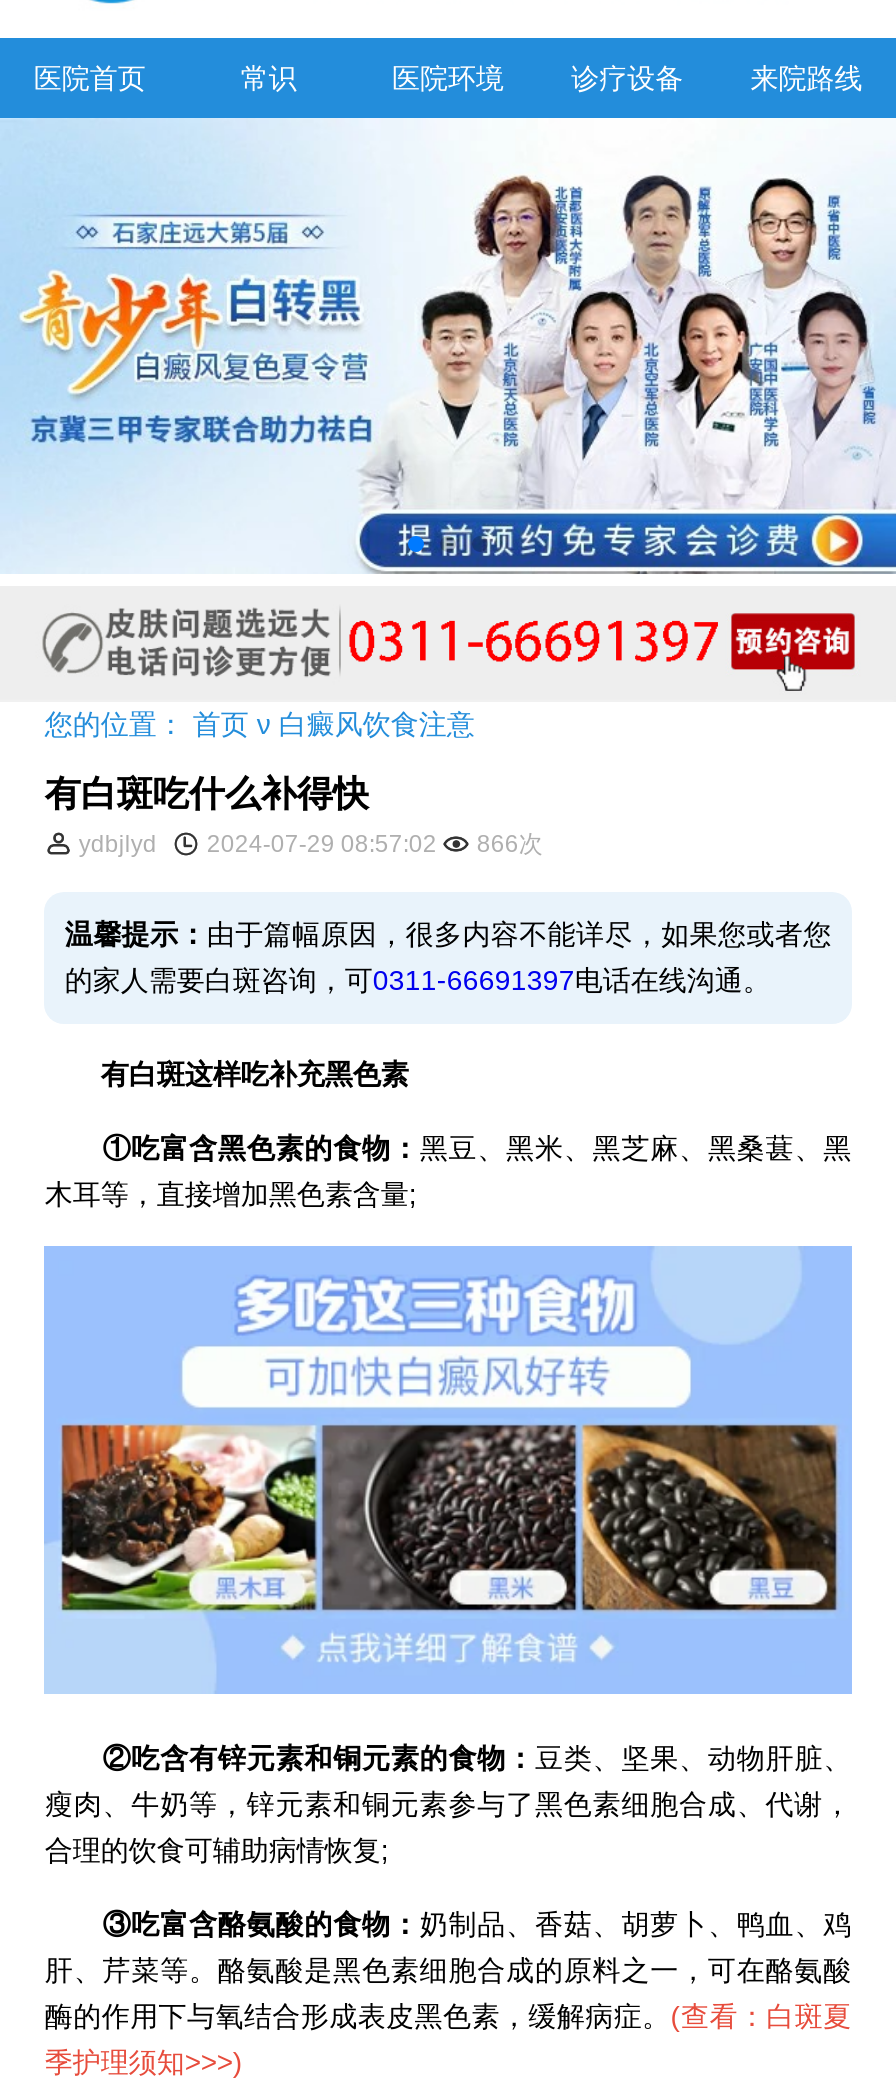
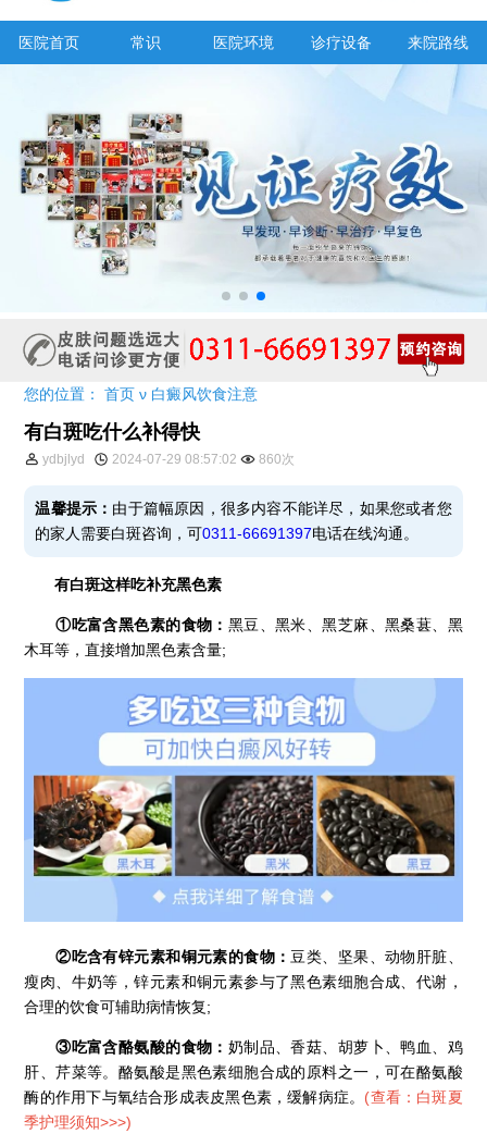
[6,120,890,576] [image] -> [3,64,484,312] [image]
[73,830,543,858] ydbjlyd 2024-07-29 08:57:02 866次 -> [40,452,295,467] ydbjlyd 2024-07-29 08:57:02 860次

